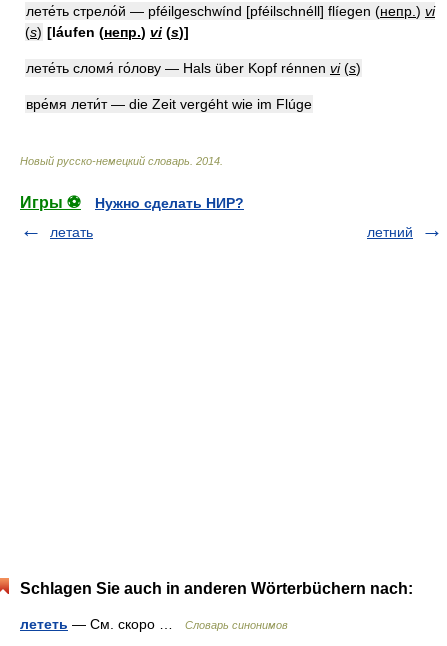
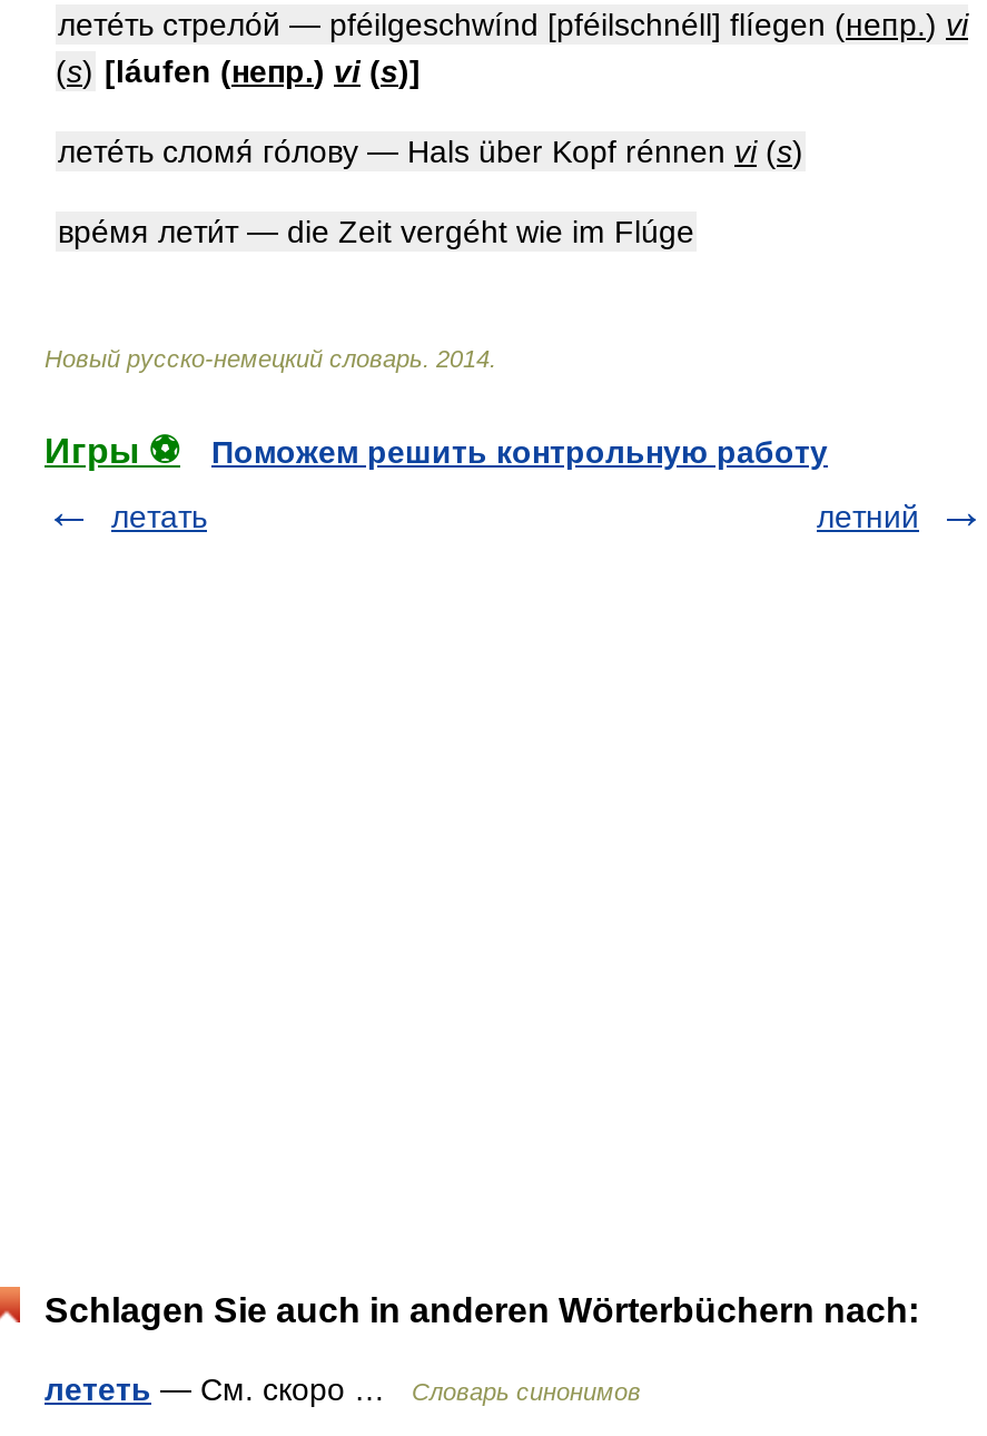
[95,195,244,211] Нужно сделать НИР? -> [211,434,828,470] Поможем решить контрольную работу

